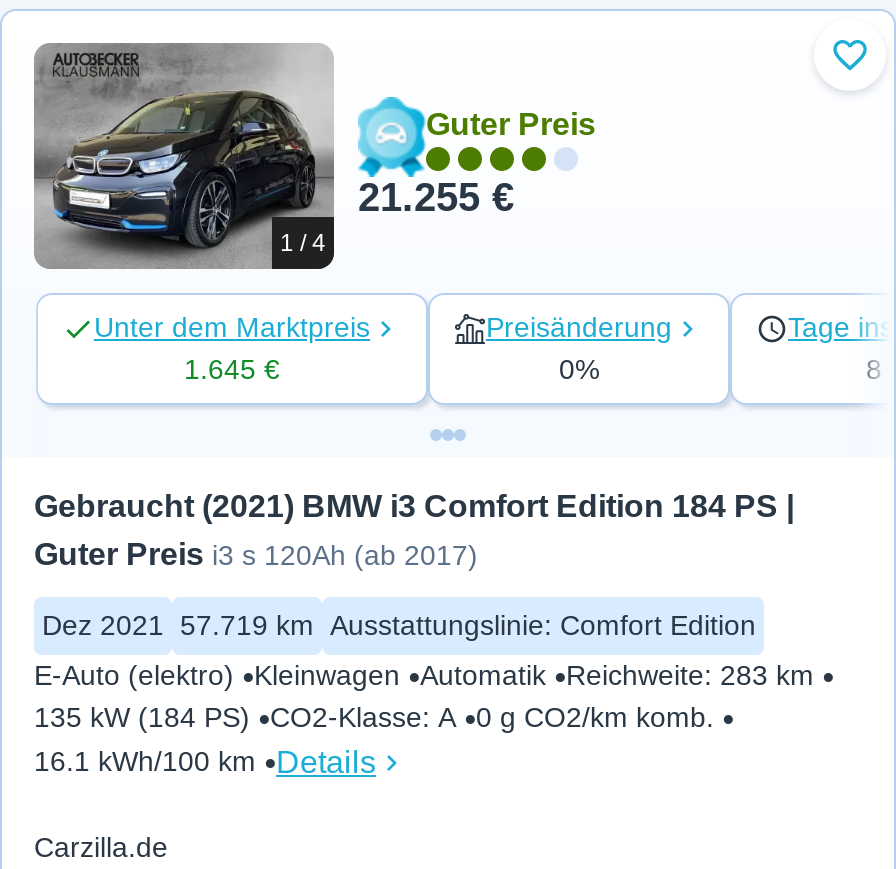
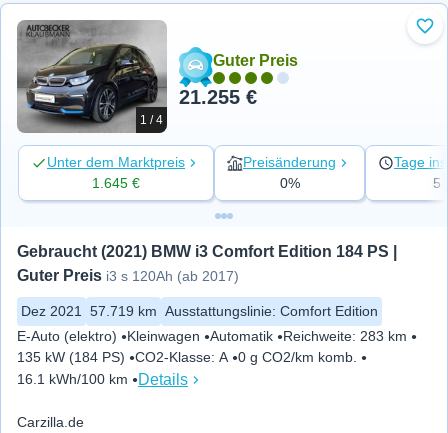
[866,353,882,385] 8 -> [433,175,441,191] 5

